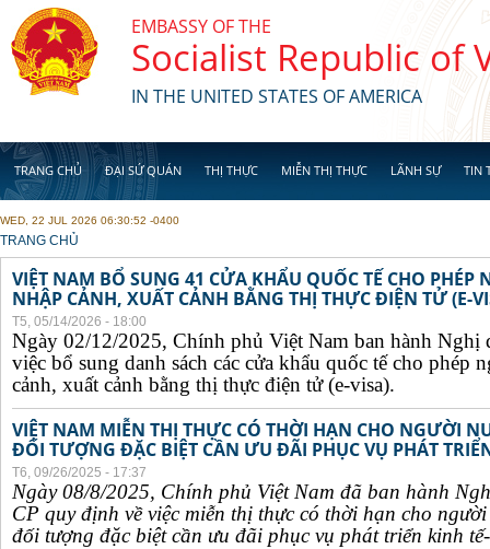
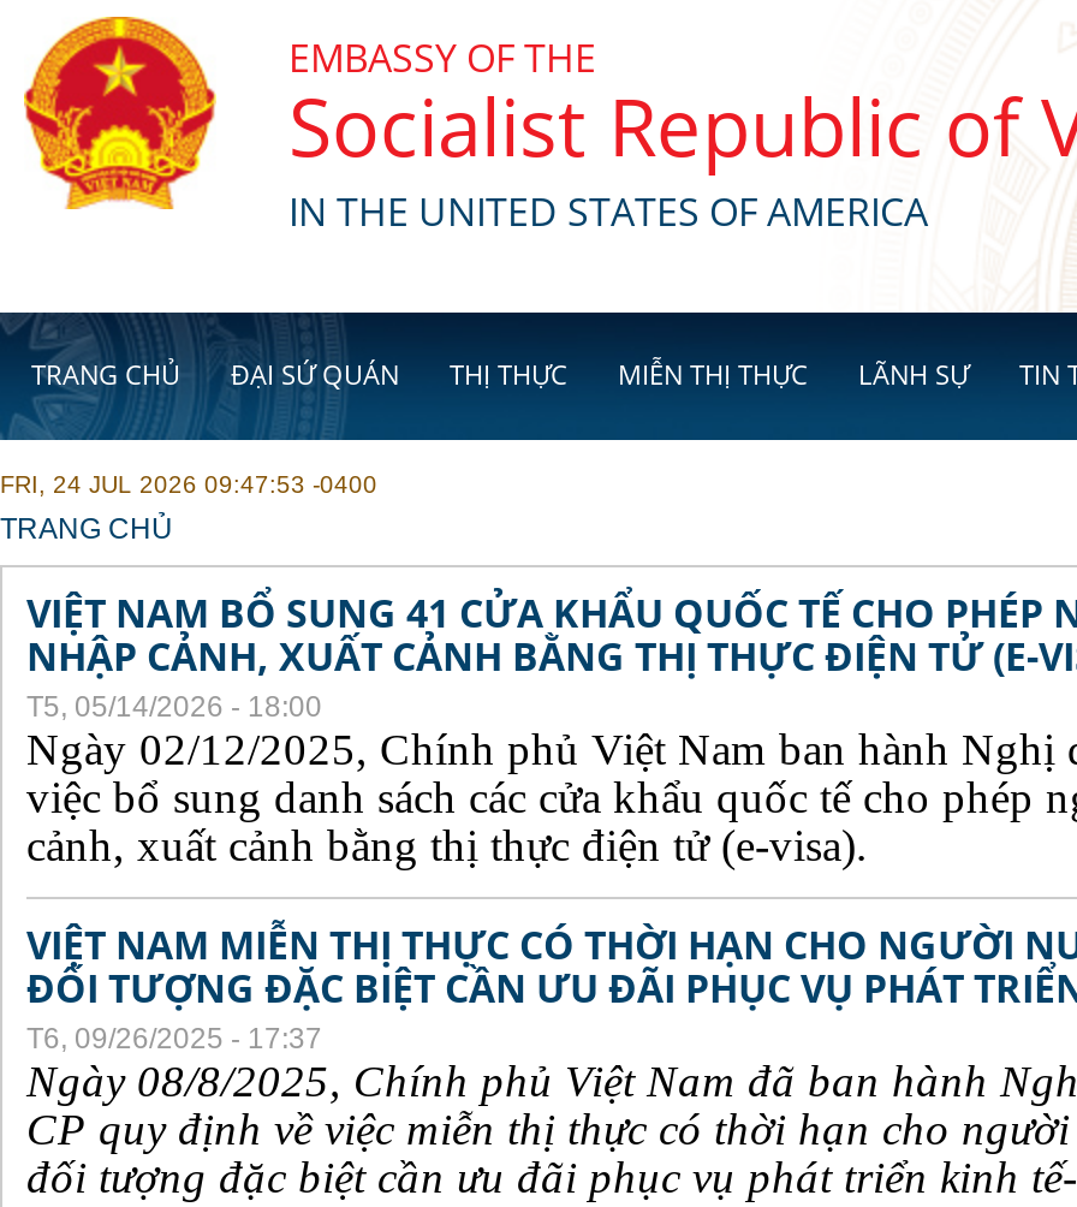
[0,214,179,226] WED, 22 JUL 2026 06:30:52 -0400 -> [0,471,377,498] FRI, 24 JUL 2026 09:47:53 -0400

